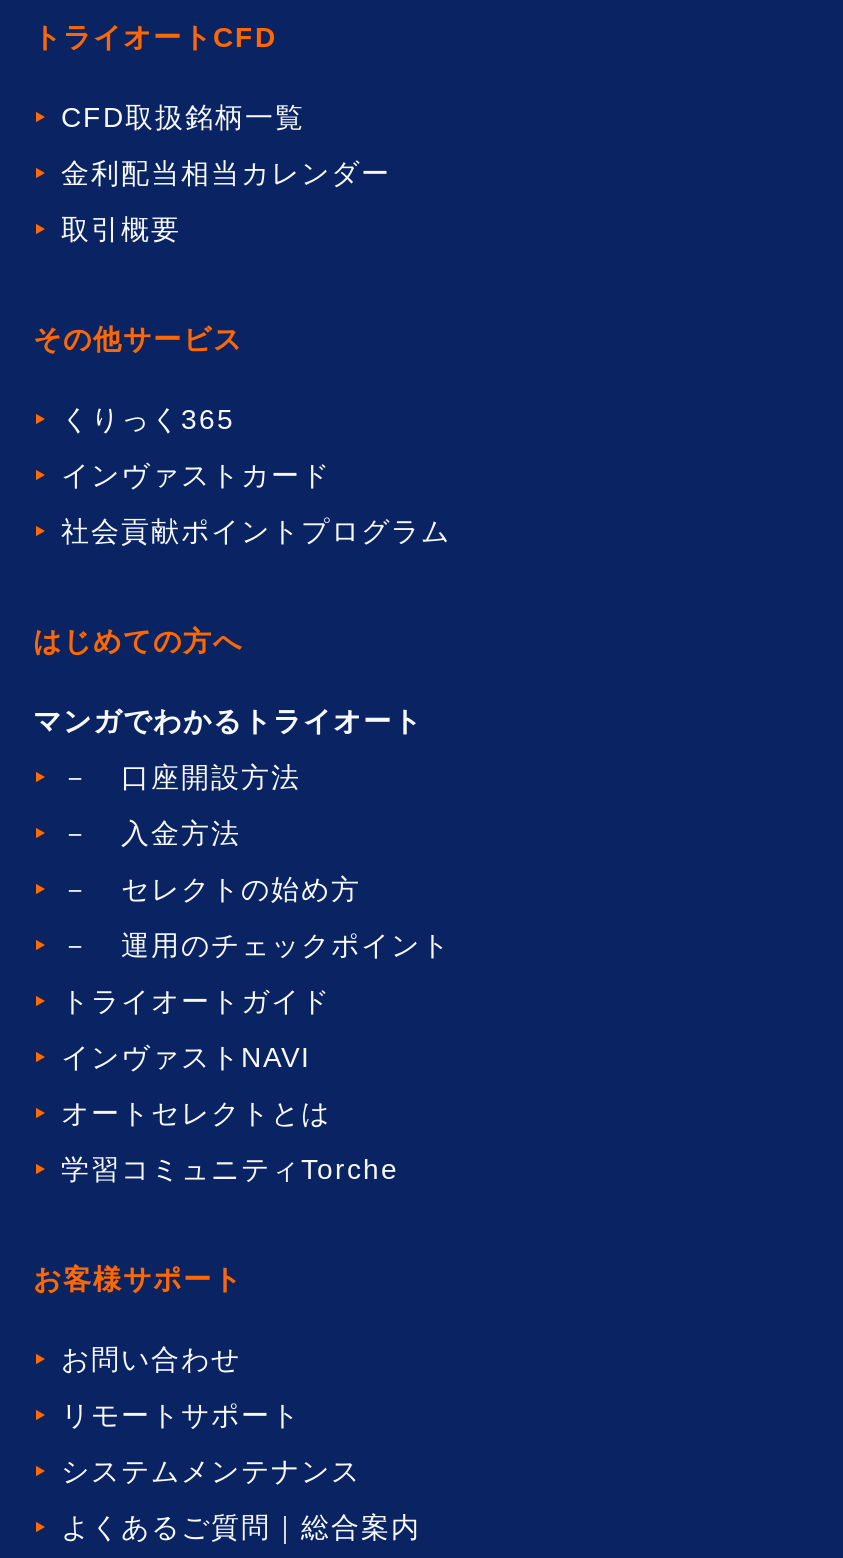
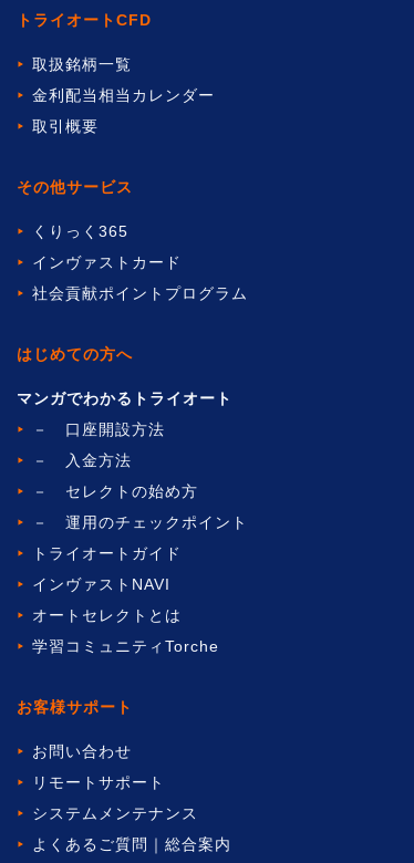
[61,102,305,134] CFD取扱銘柄一覧 -> [32,56,132,73] 取扱銘柄一覧

